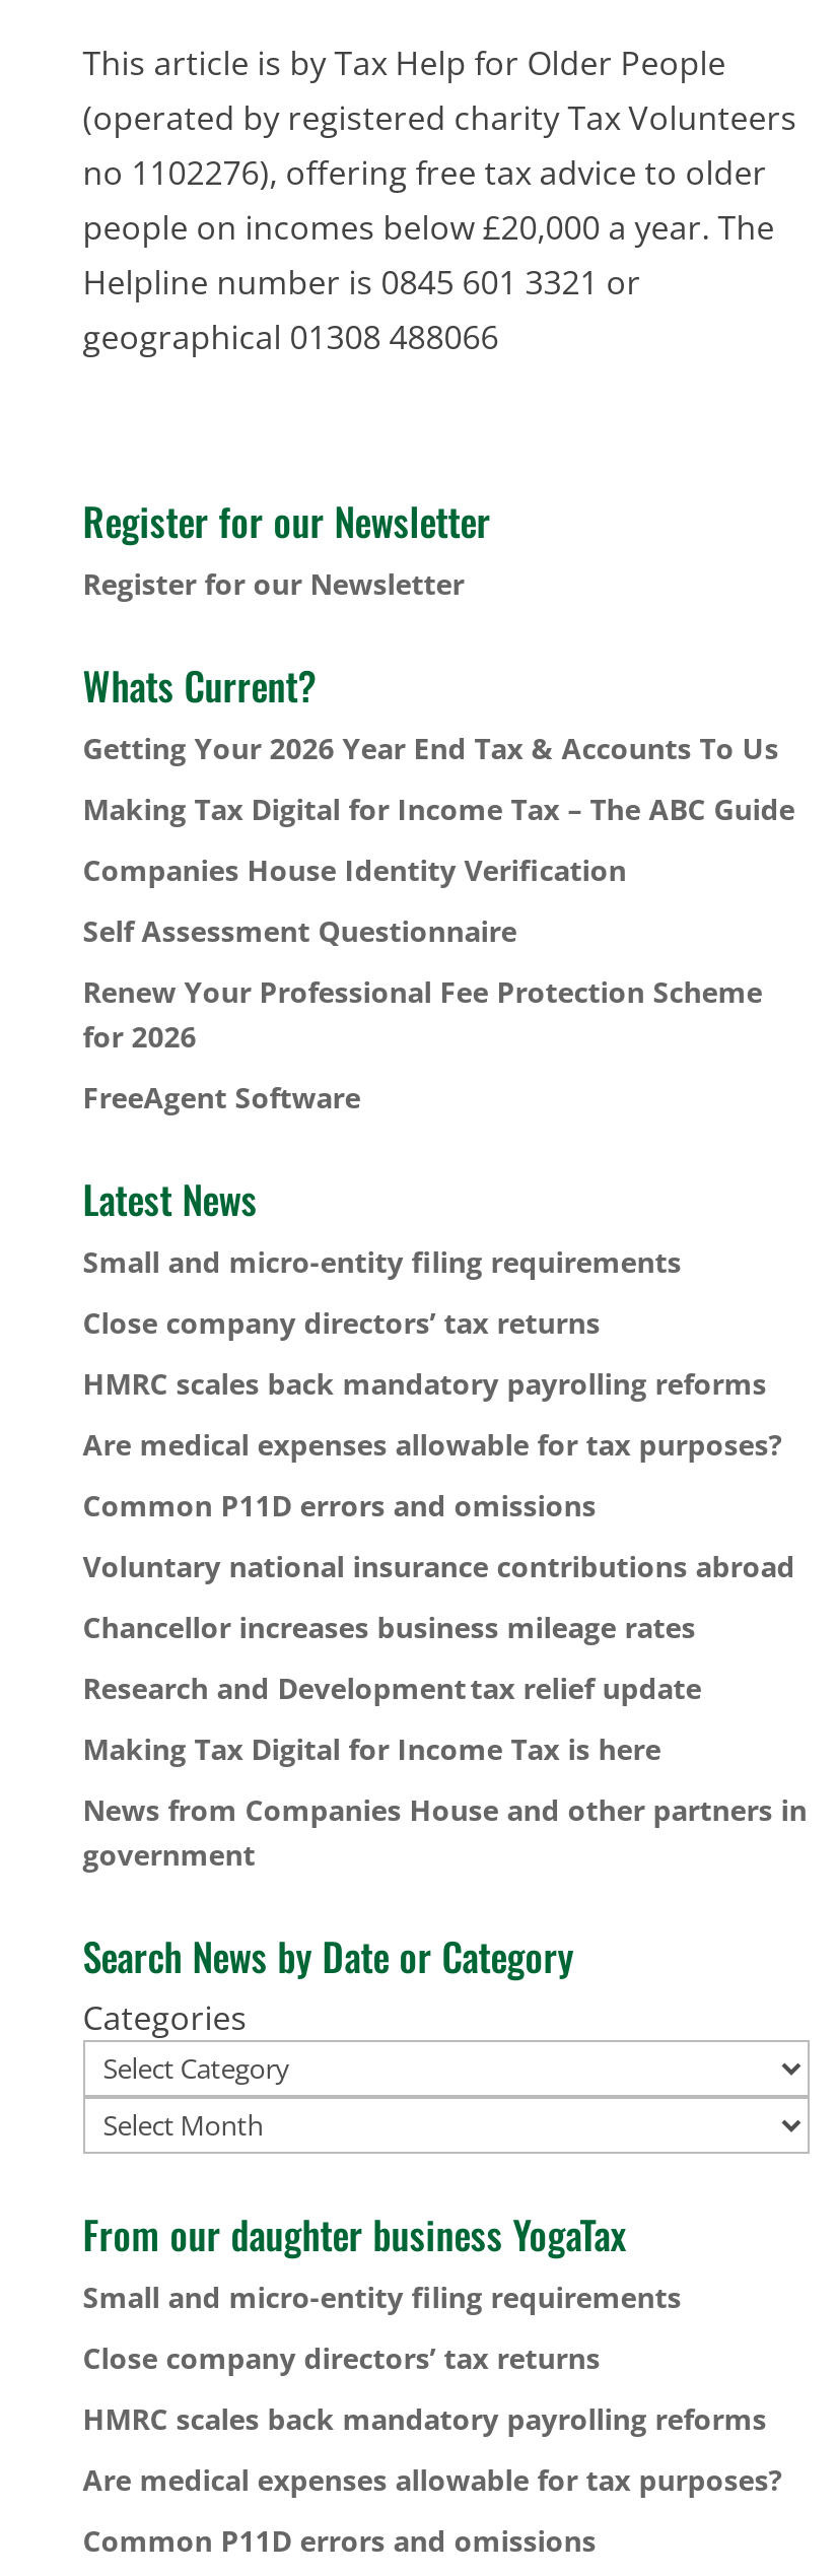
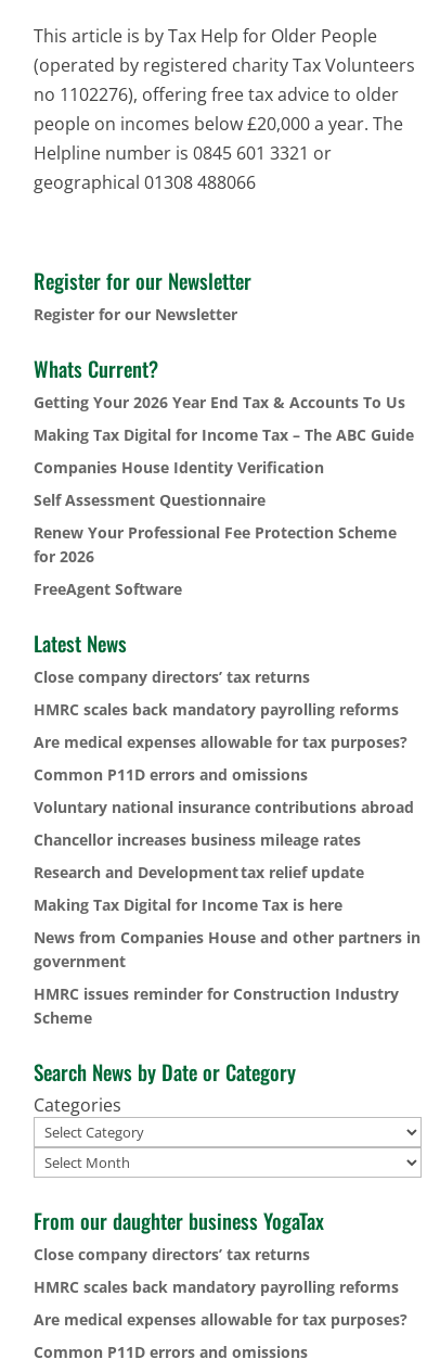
[83,1242,681,1281] Small and micro-entity filing requirements -> none
moved [83,1303,807,1874] -> [33,666,420,971]: Close company directors’ tax returns | HMRC scales back mandatory payrolling reforms | Are medical expenses allowable for tax purposes? | ... | News from Companies House and other partners in | government
none -> [33,983,399,1028] HMRC issues reminder for Construction Industry | Scheme
moved [83,1926,627,2261] -> [33,1056,324,1235]: Search News by Date or Category | Categories | From our daughter business YogaTax
[83,2278,681,2316] Small and micro-entity filing requirements -> none

